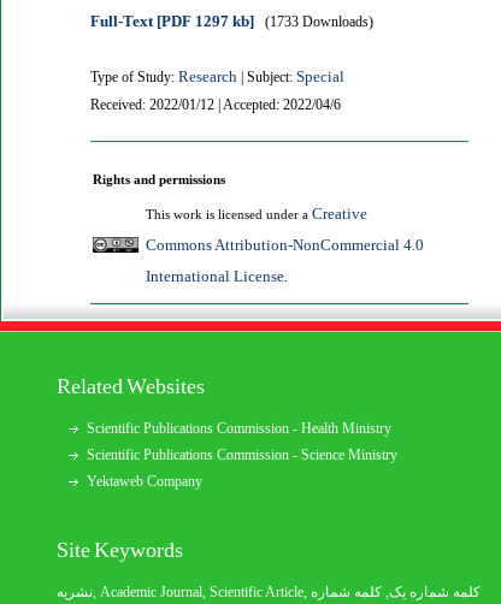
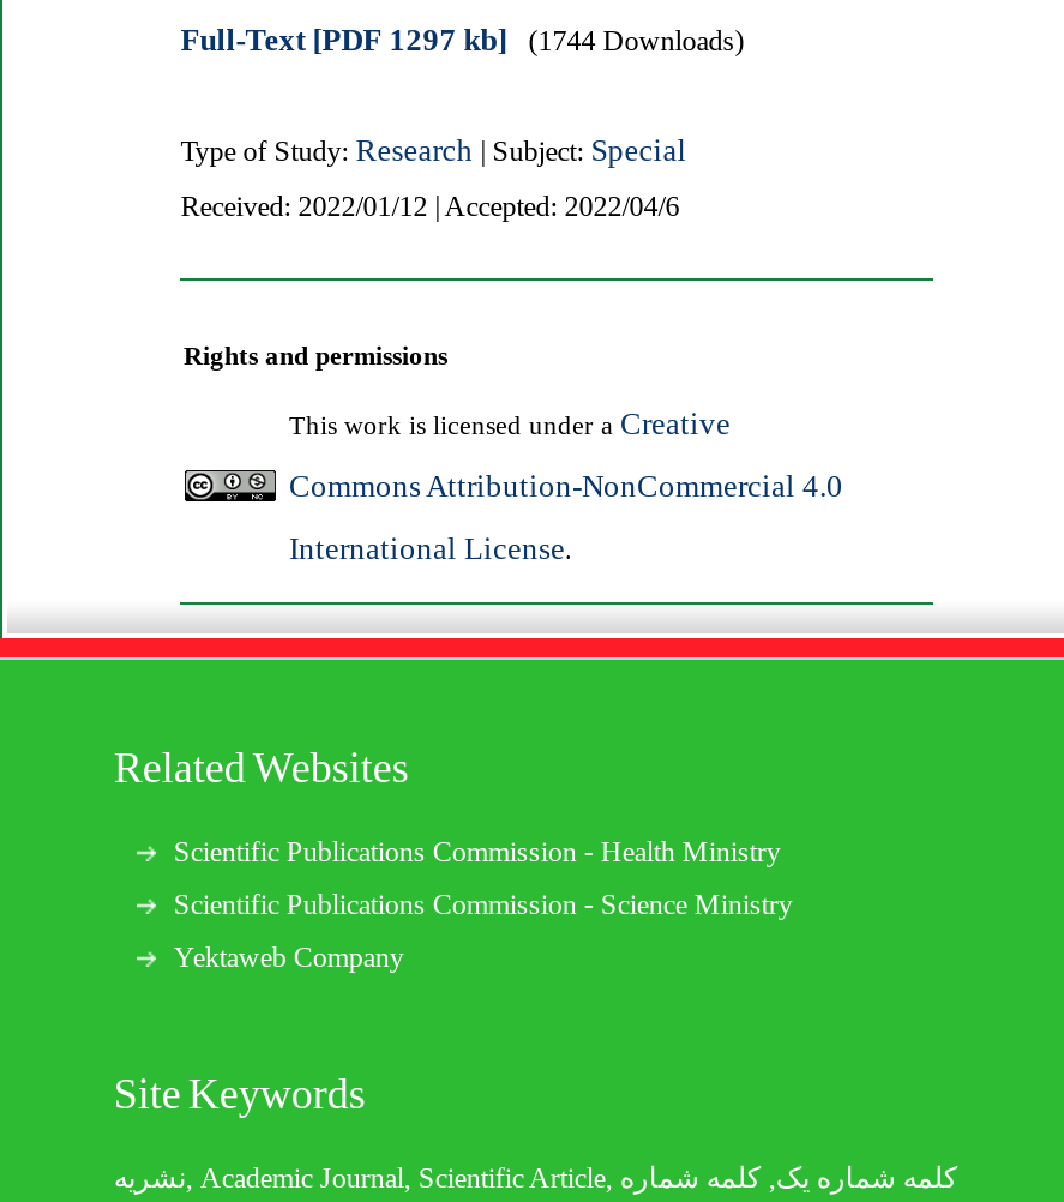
[91,12,374,30] Full-Text [PDF 1297 kb] (1733 Downloads) -> [180,22,744,58] Full-Text [PDF 1297 kb] (1744 Downloads)

